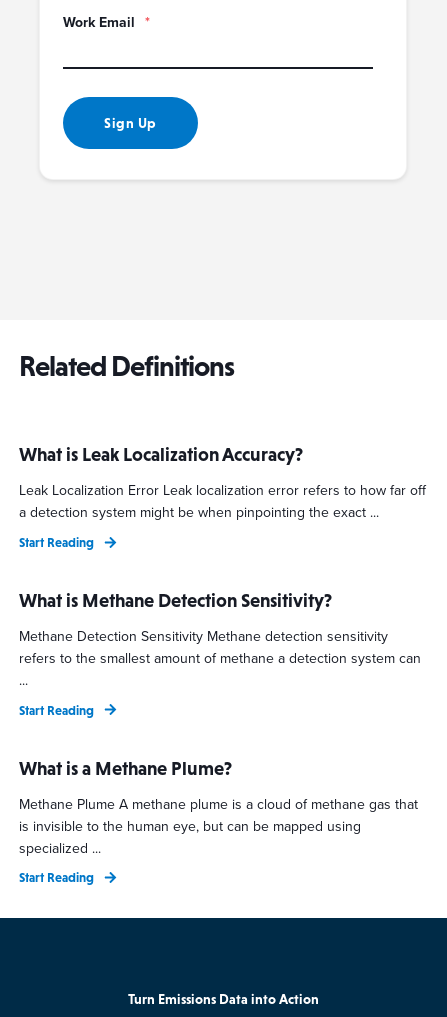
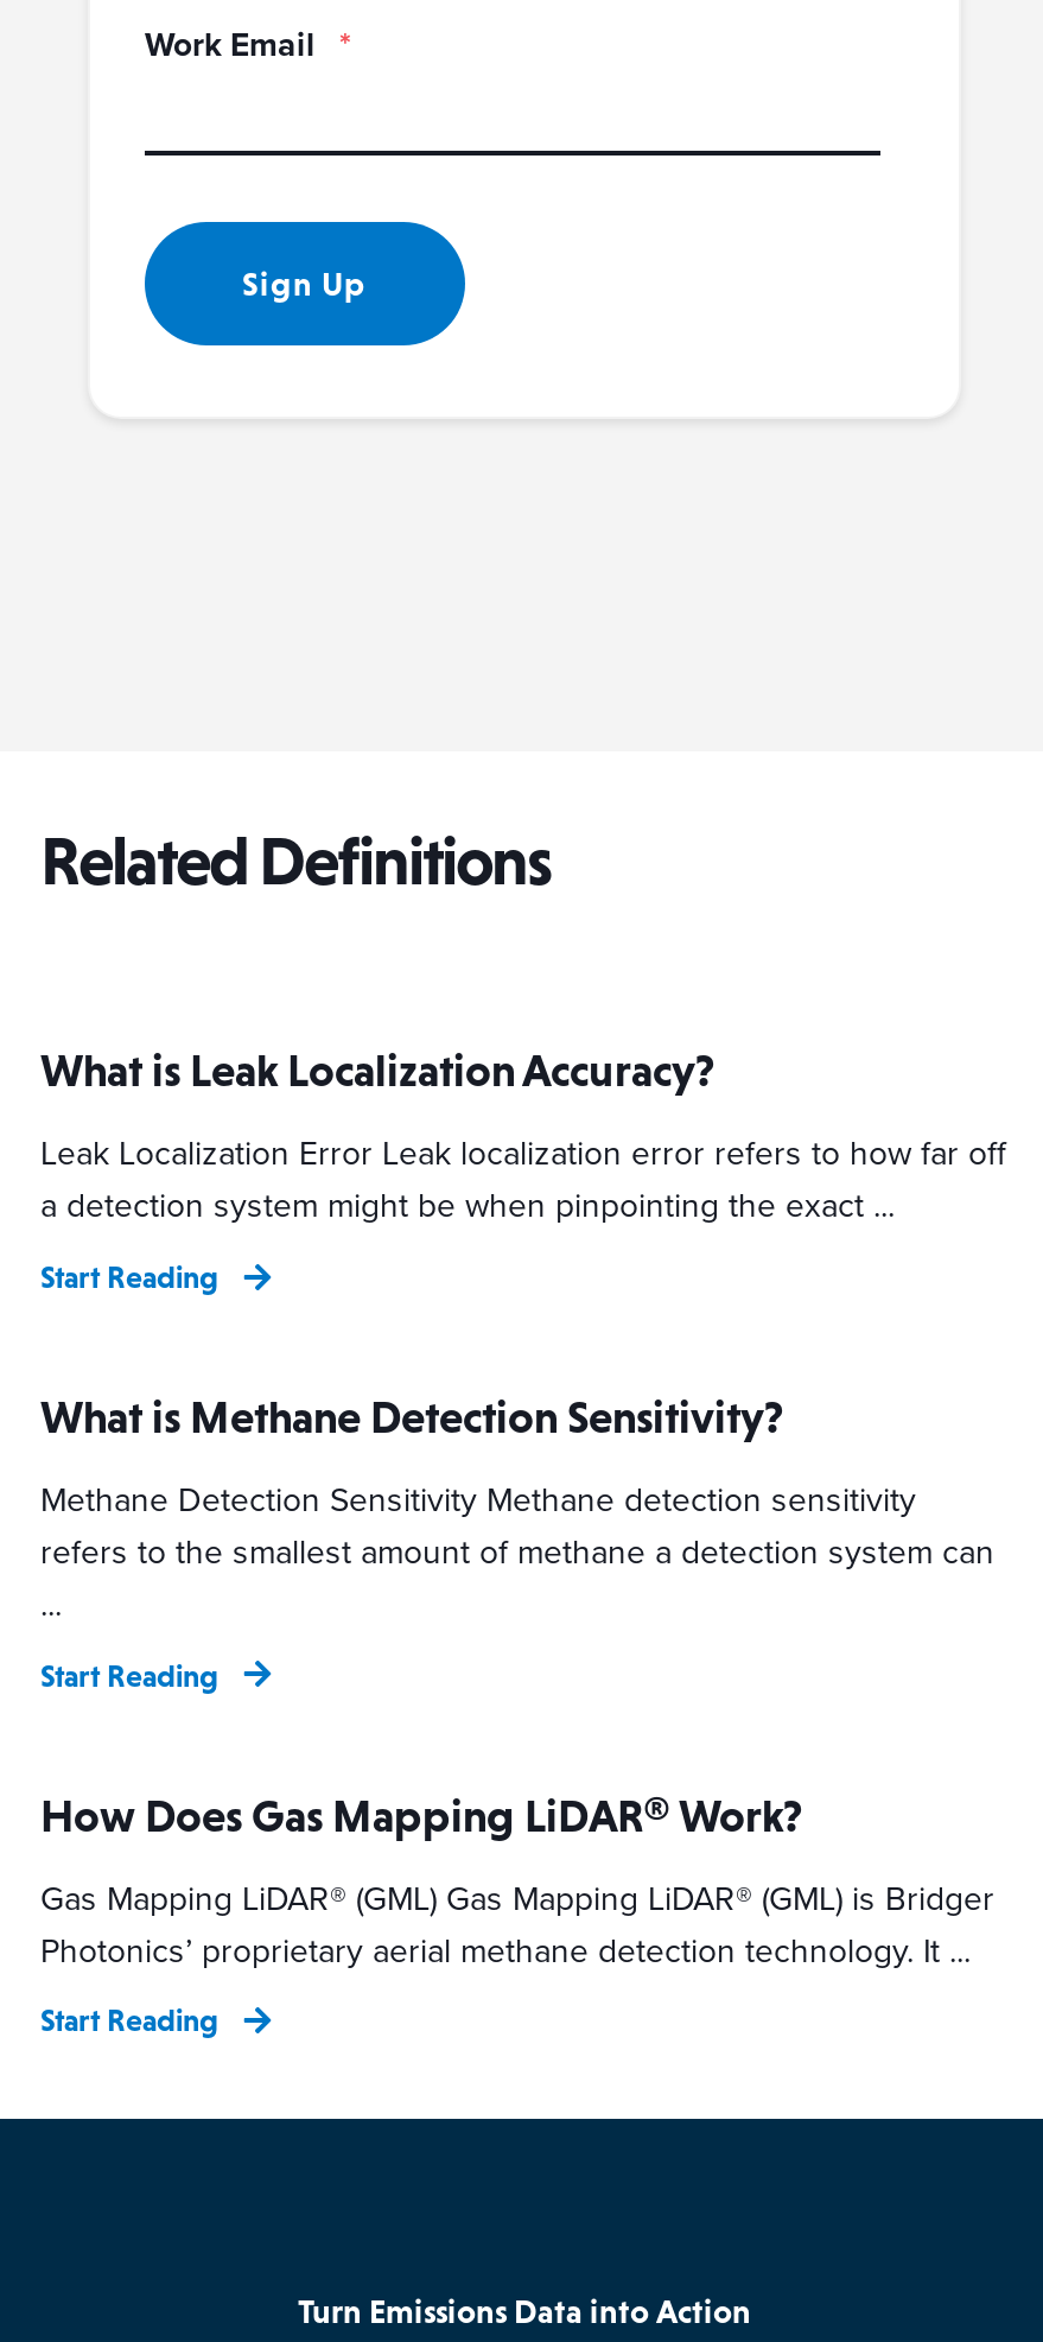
[19,757,232,778] What is a Methane Plume? -> [40,1790,802,1840] How Does Gas Mapping LiDAR® Work?
[19,794,418,858] Methane Plume A methane plume is a cloud of methane gas that | is invisible to the human eye, but can be mapped using | specialized ... -> [40,1874,994,1976] Gas Mapping LiDAR® (GML) Gas Mapping LiDAR® (GML) is Bridger | Photonics’ proprietary aerial methane detection technology. It ...

